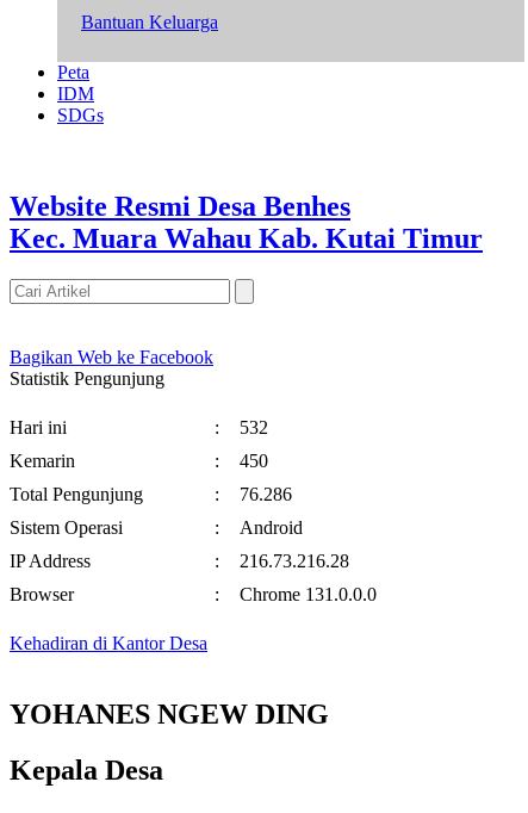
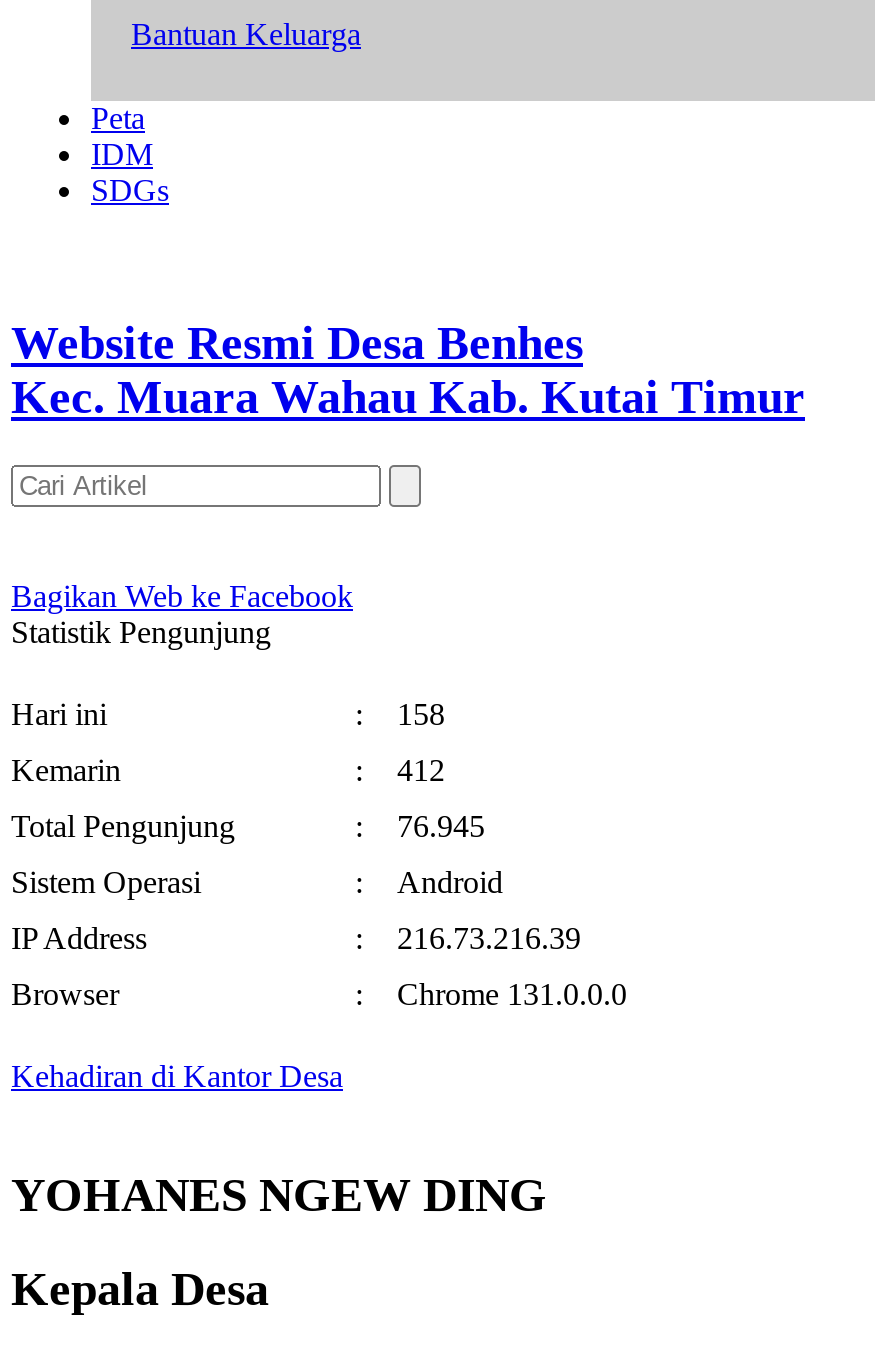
[240,417,268,437] 532 -> [397,696,445,730] 158
[240,450,268,470] 450 -> [397,752,445,786] 412
[240,483,292,504] 76.286 -> [397,808,485,842] 76.945
[240,550,349,570] 216.73.216.28 -> [397,920,581,954] 216.73.216.39

